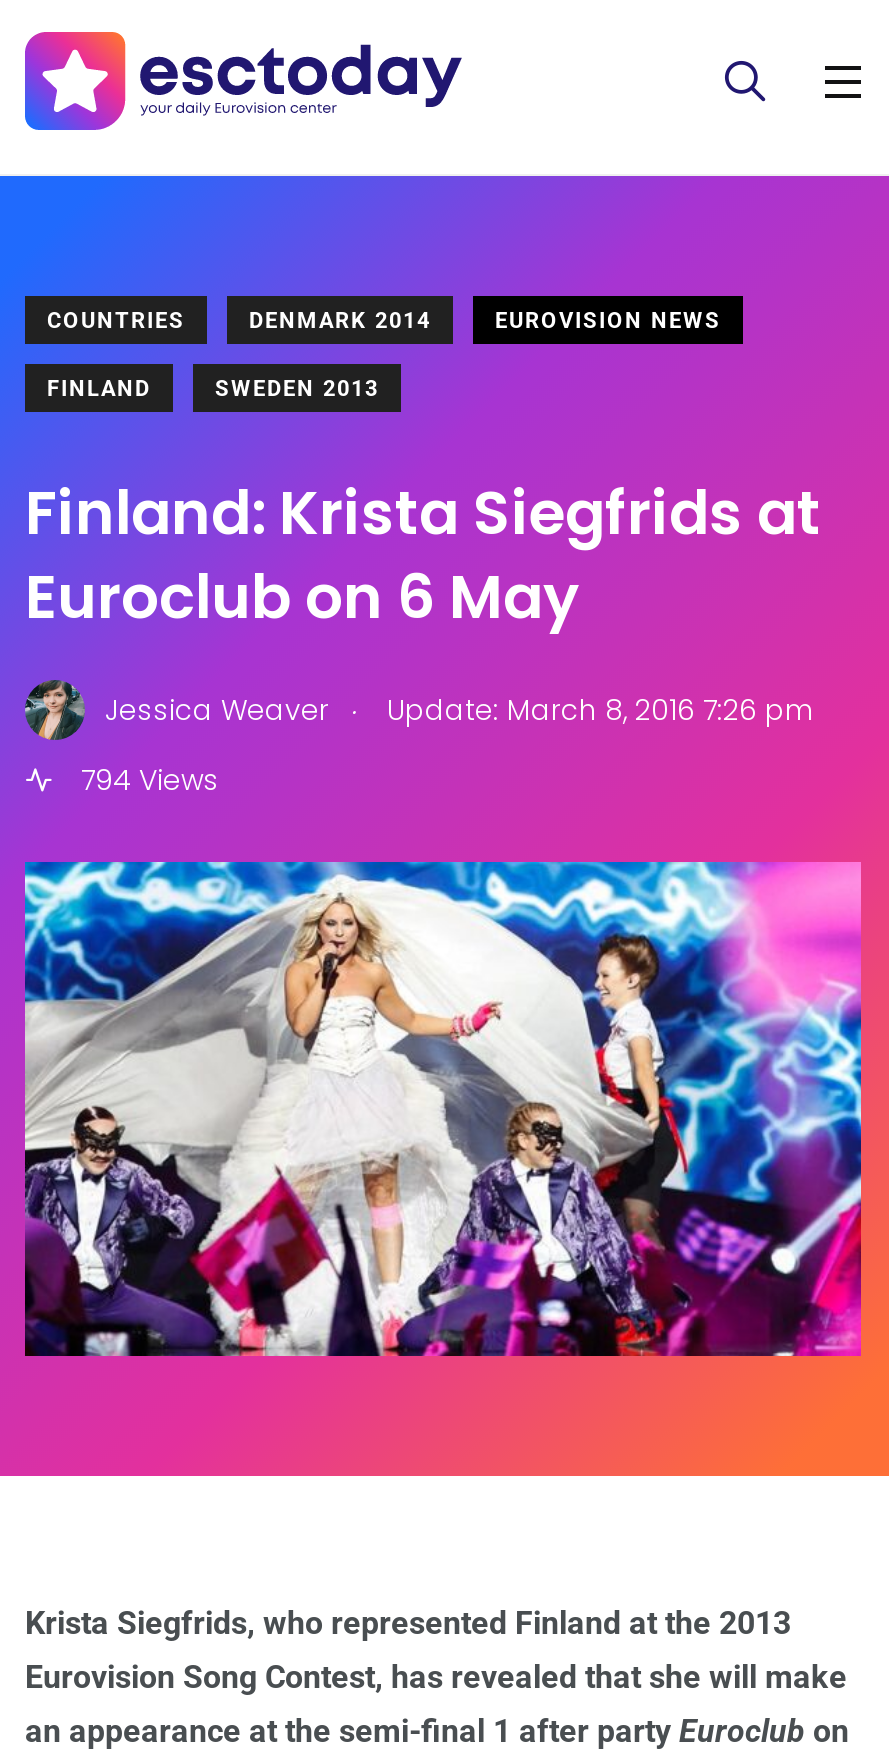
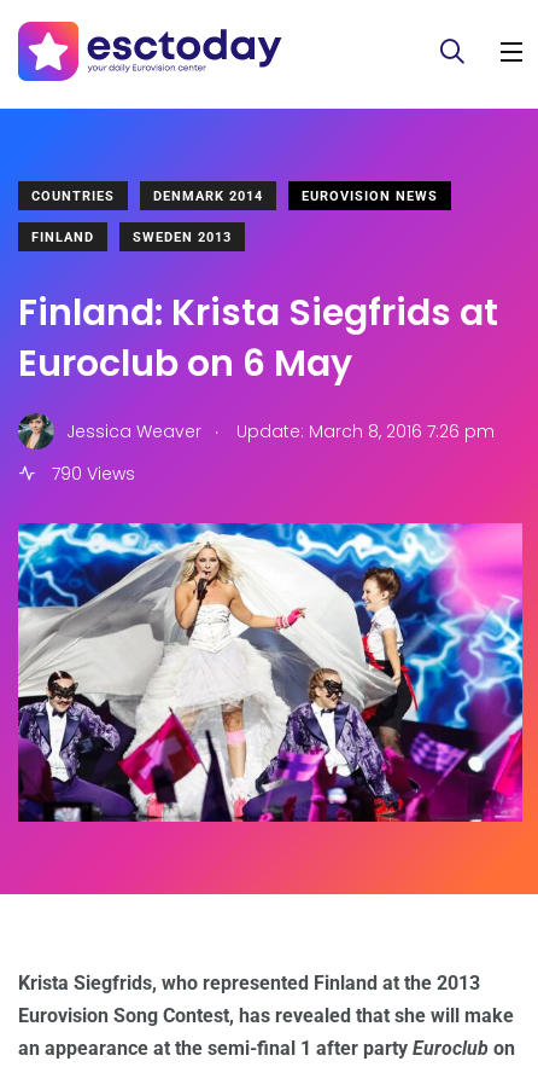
[73,760,219,800] 794 Views -> [47,462,135,486] 790 Views

